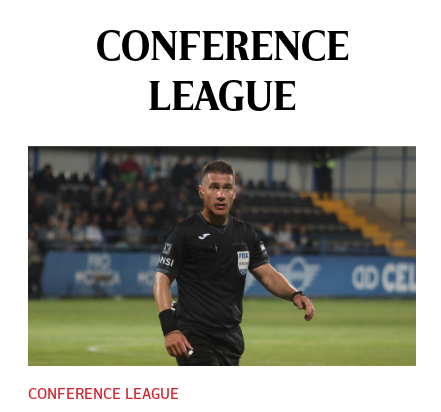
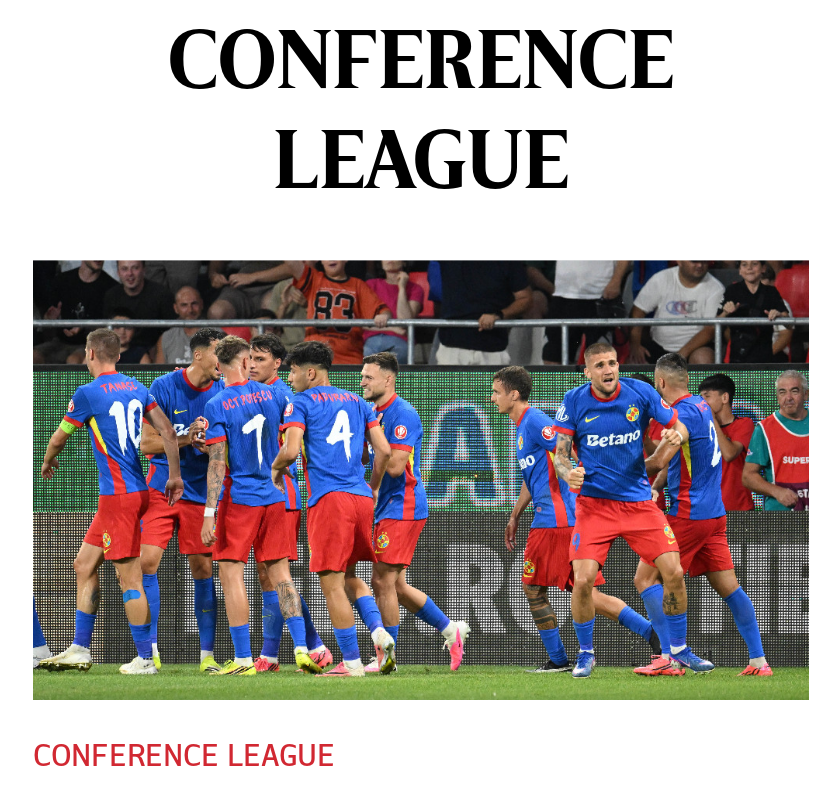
[27,145,417,367] [image] -> [31,260,811,702] [image]

